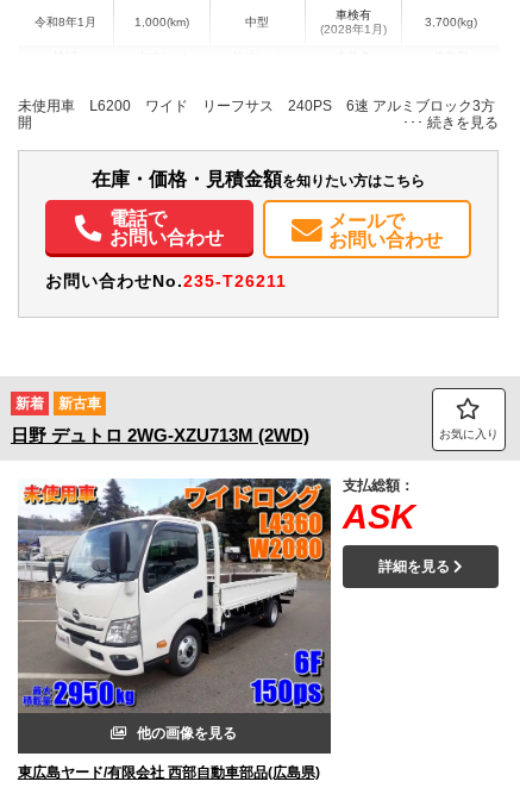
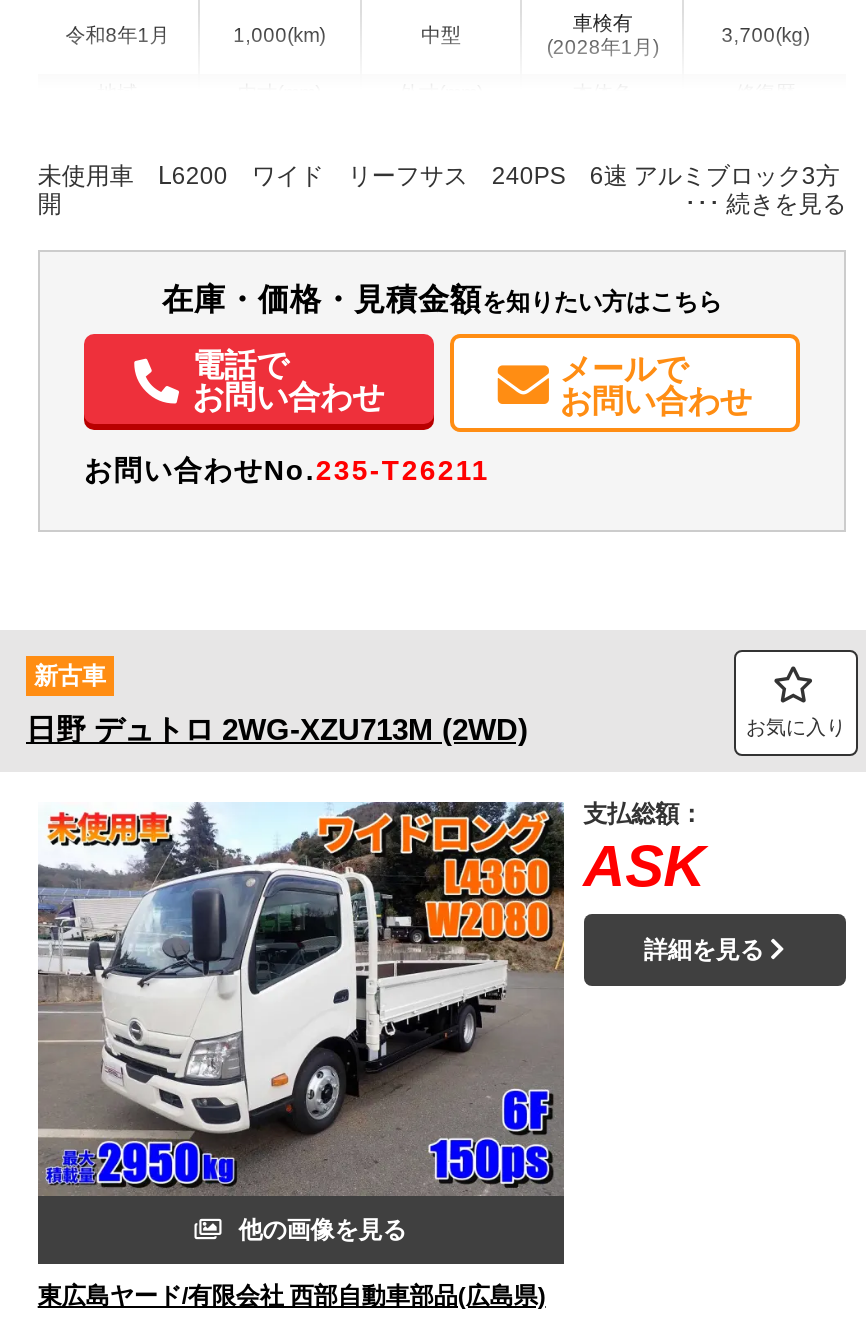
[15,396,44,412] 新着 -> none

